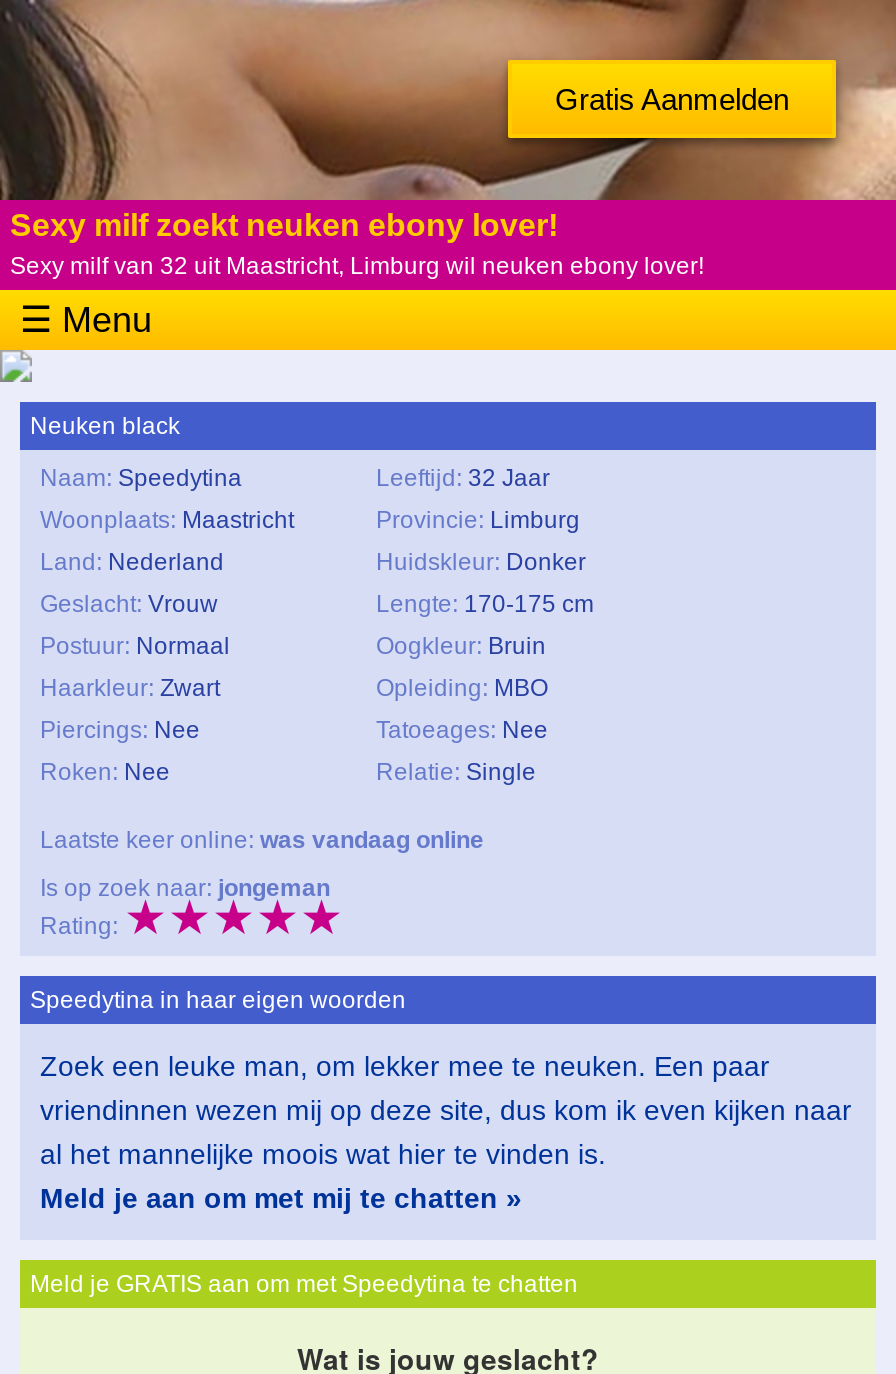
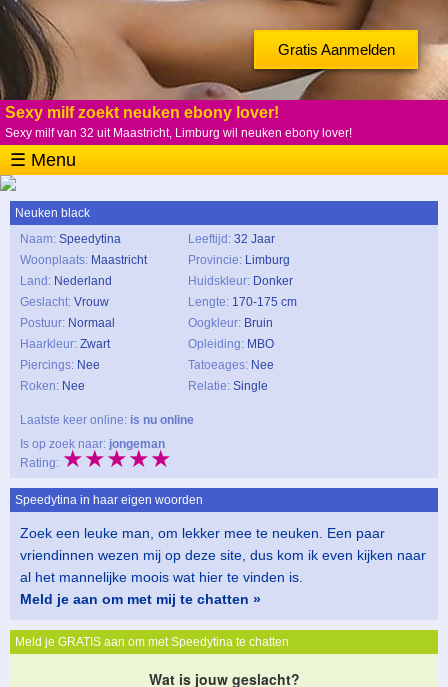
[40,826,484,854] Laatste keer online: was vandaag online -> [20,413,194,427] Laatste keer online: is nu online

